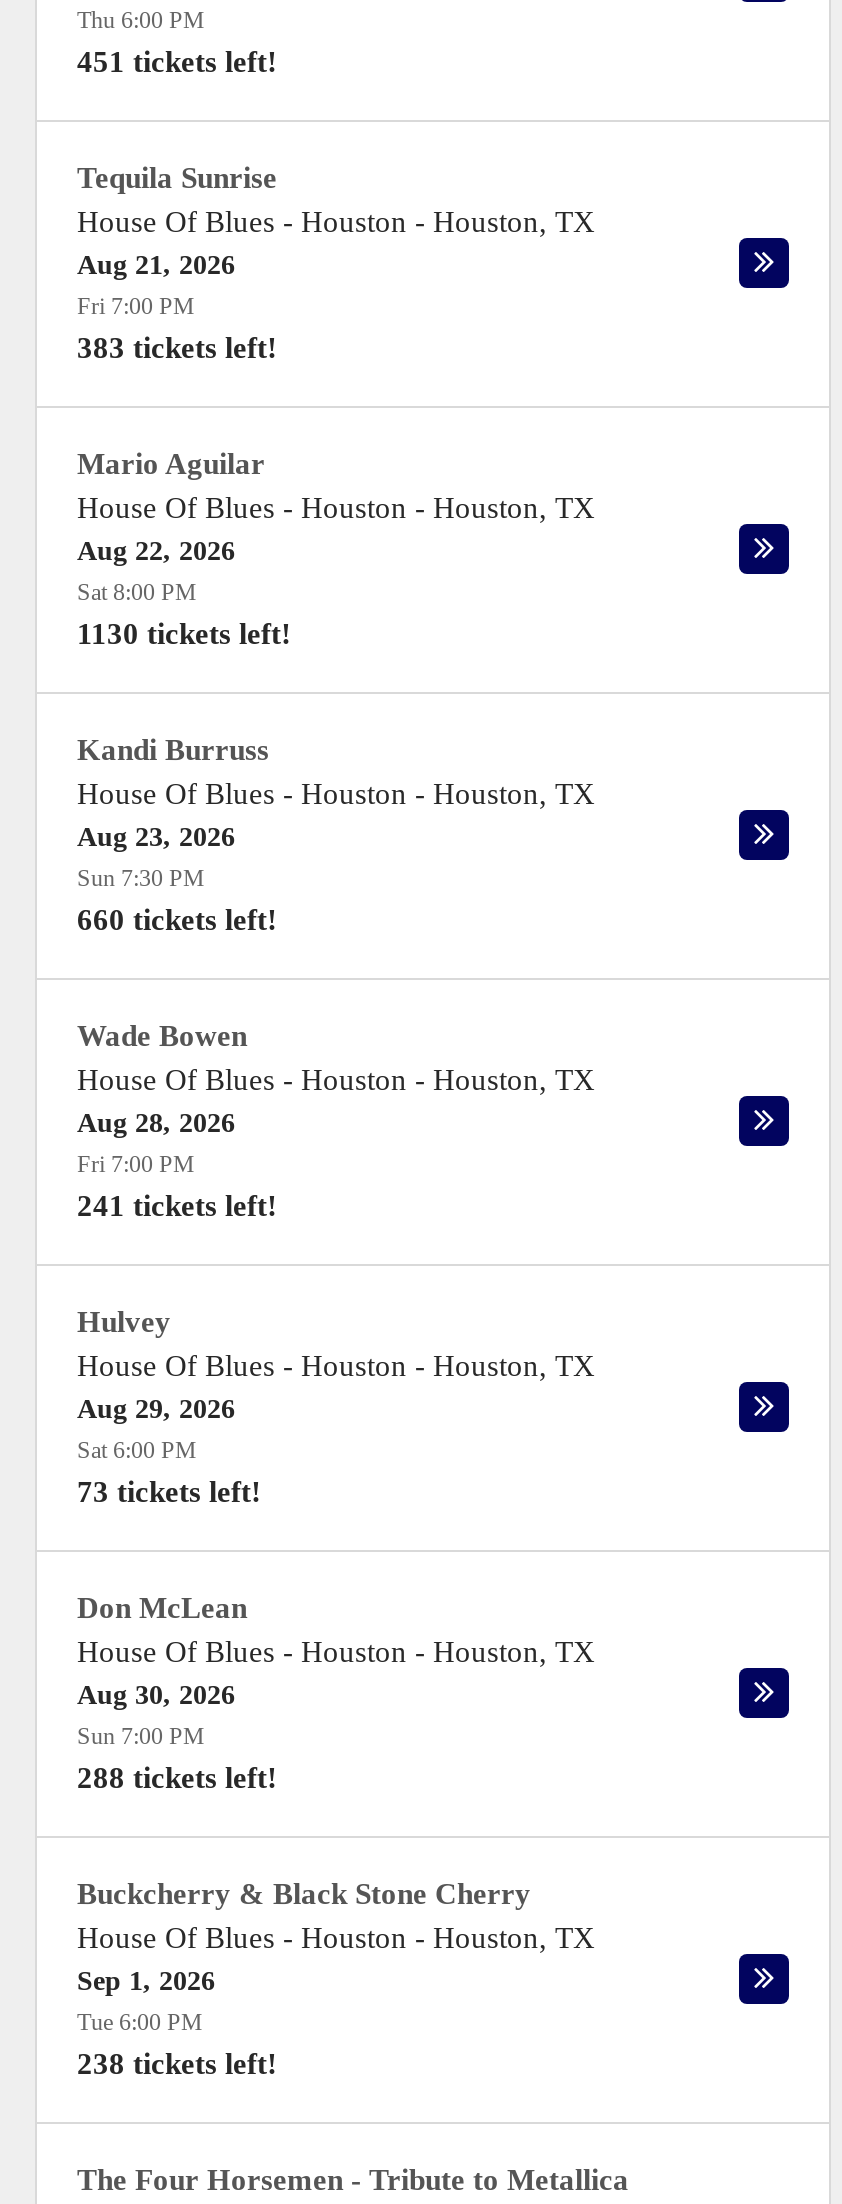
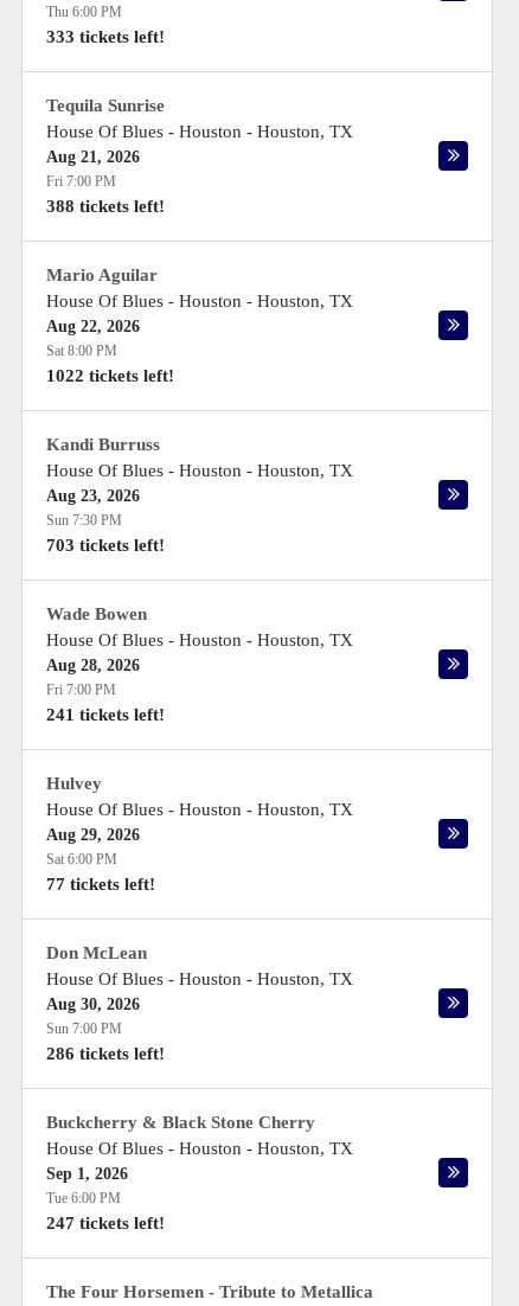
[77,46,277,78] 451 tickets left! -> [46,27,165,46] 333 tickets left!
[77,332,277,364] 383 tickets left! -> [46,197,165,216] 388 tickets left!
[77,618,291,650] 1130 tickets left! -> [46,366,174,385] 1022 tickets left!
[77,904,277,936] 660 tickets left! -> [46,536,165,555] 703 tickets left!
[77,1476,261,1508] 73 tickets left! -> [46,875,155,894] 77 tickets left!
[77,1762,277,1794] 288 tickets left! -> [46,1044,165,1063] 286 tickets left!
[77,2048,277,2080] 238 tickets left! -> [46,1214,165,1233] 247 tickets left!

